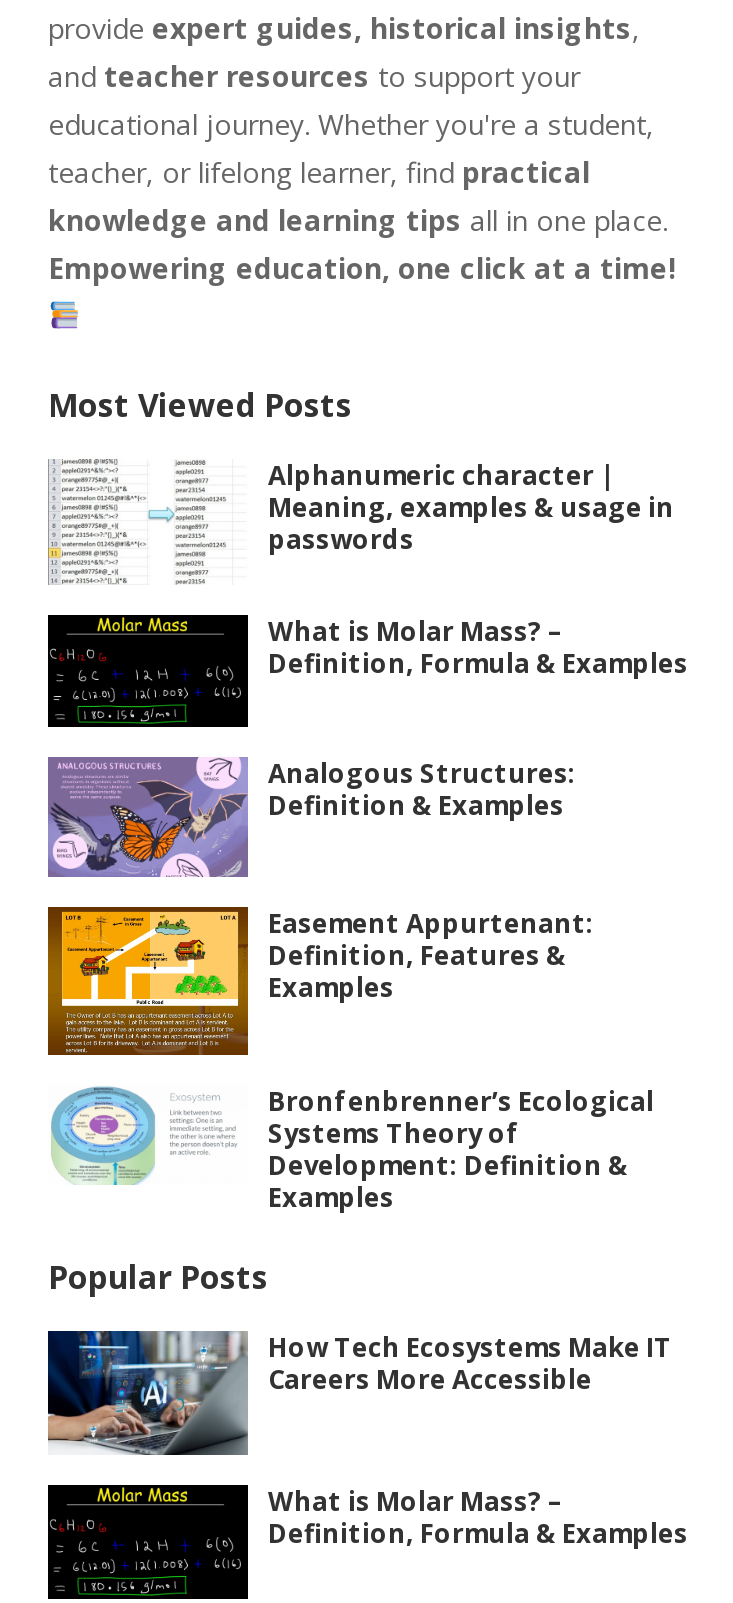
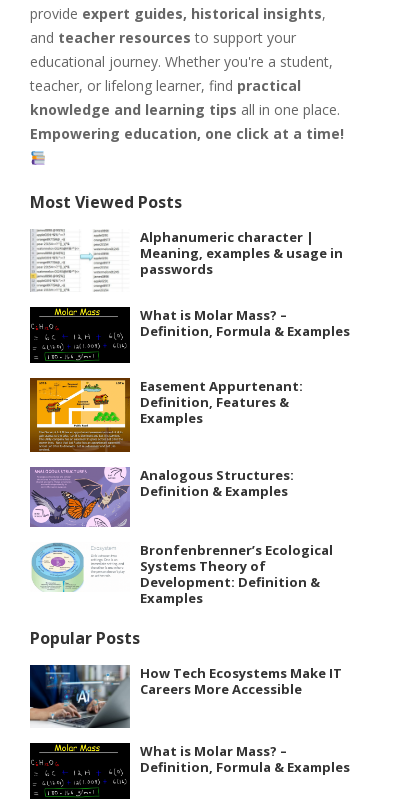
moved [46,754,576,878] -> [29,466,294,528]: [image] | Analogous Structures: | Definition & Examples
moved [46,905,594,1056] -> [29,377,303,452]: [image] | Easement Appurtenant: | Definition, Features & | Examples

